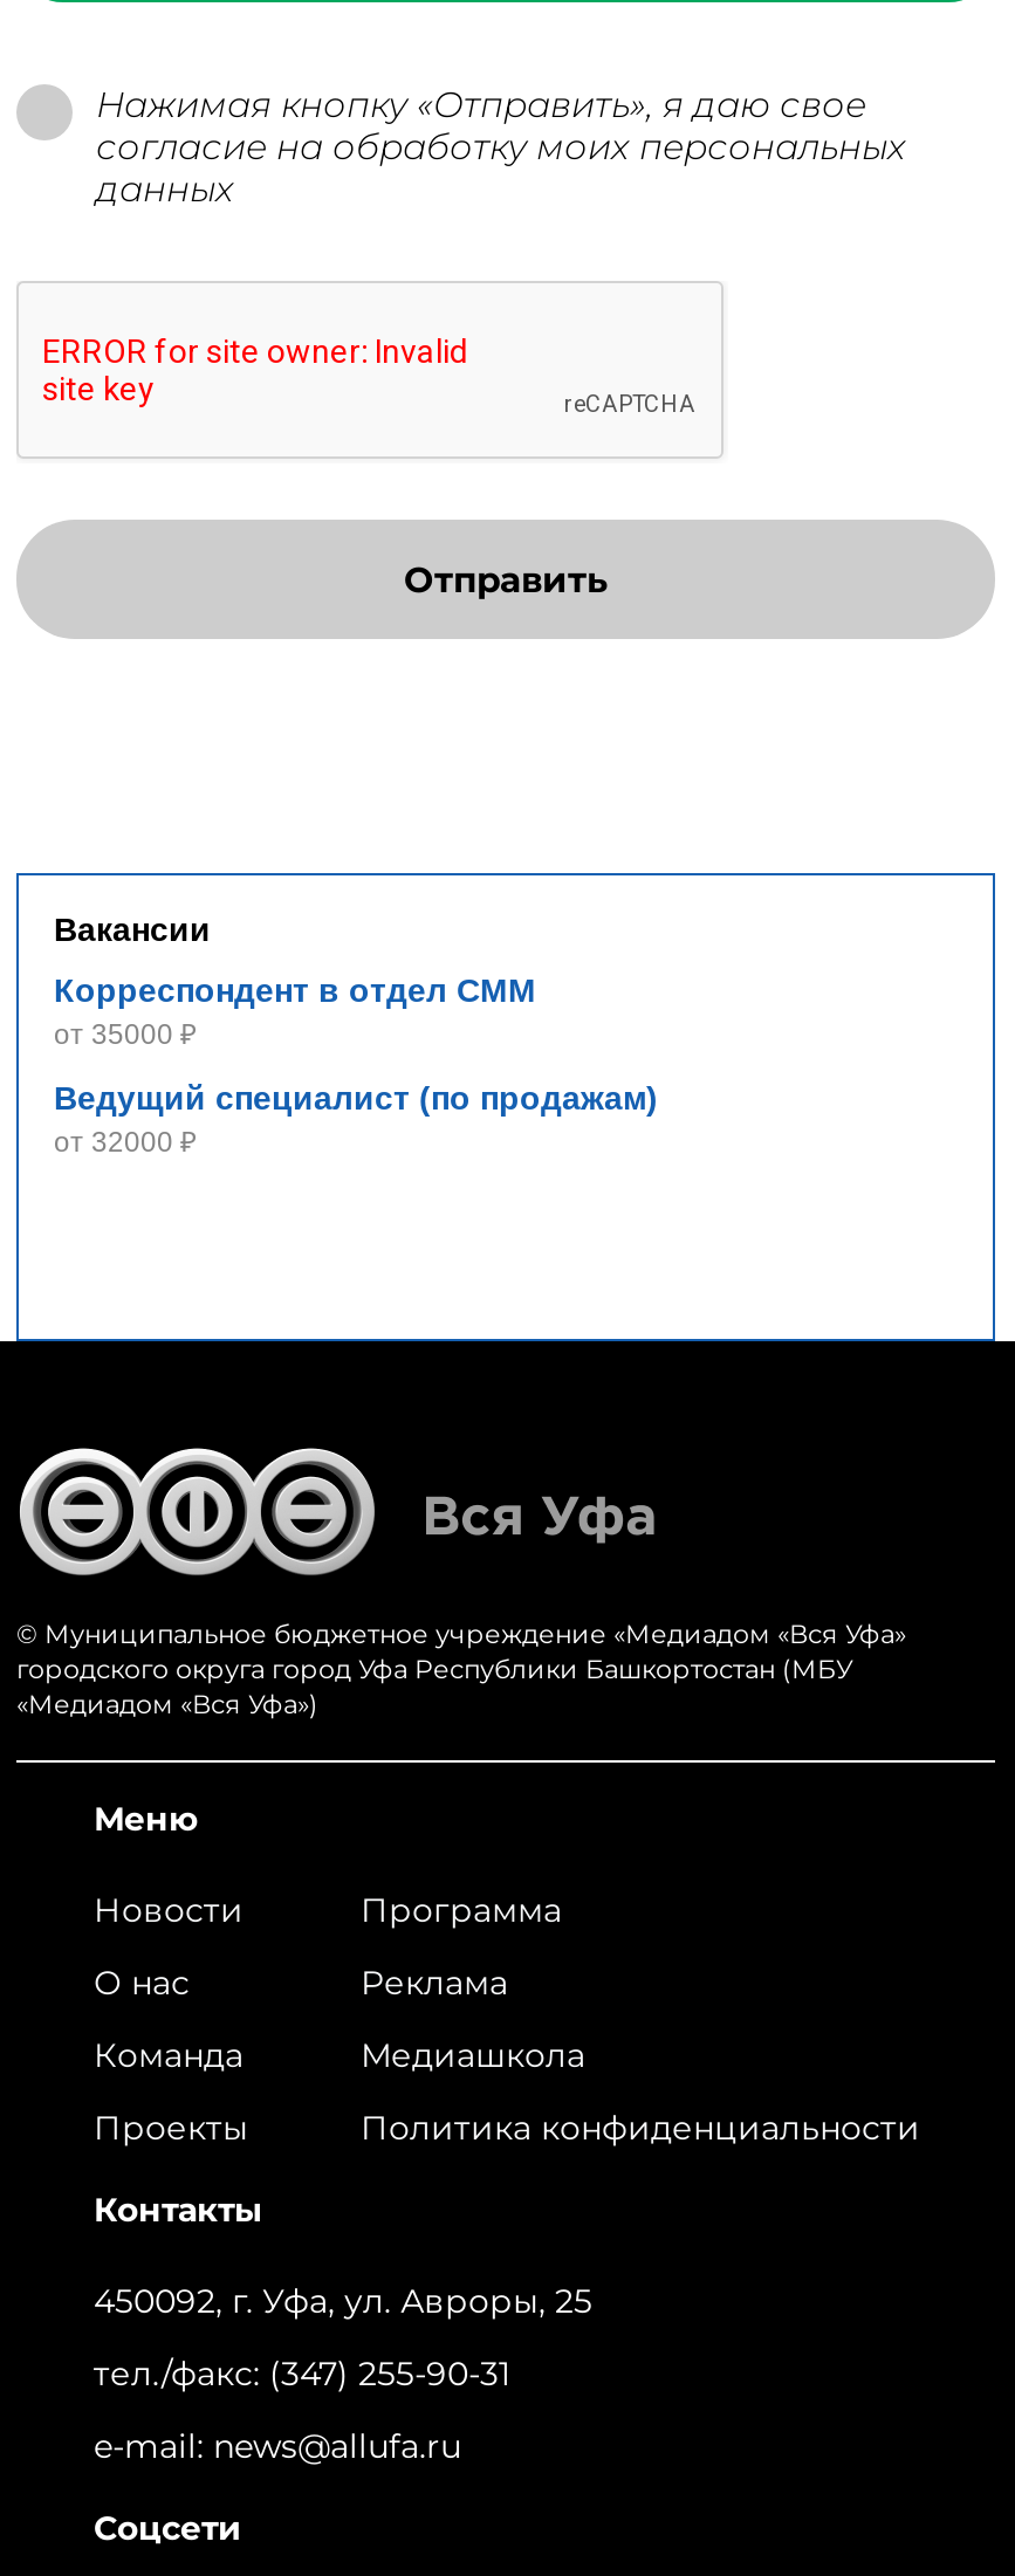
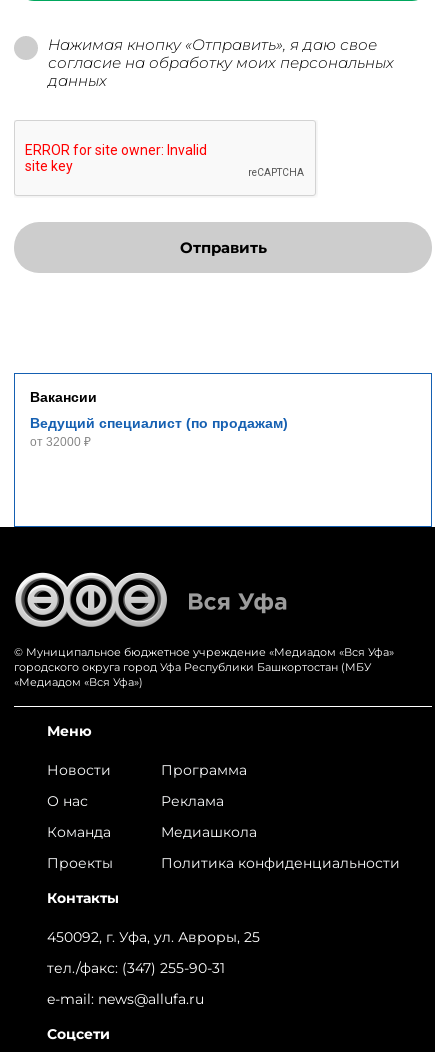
[54,972,536,1051] Корреспондент в отдел СММ | от 35000 ₽ -> none

